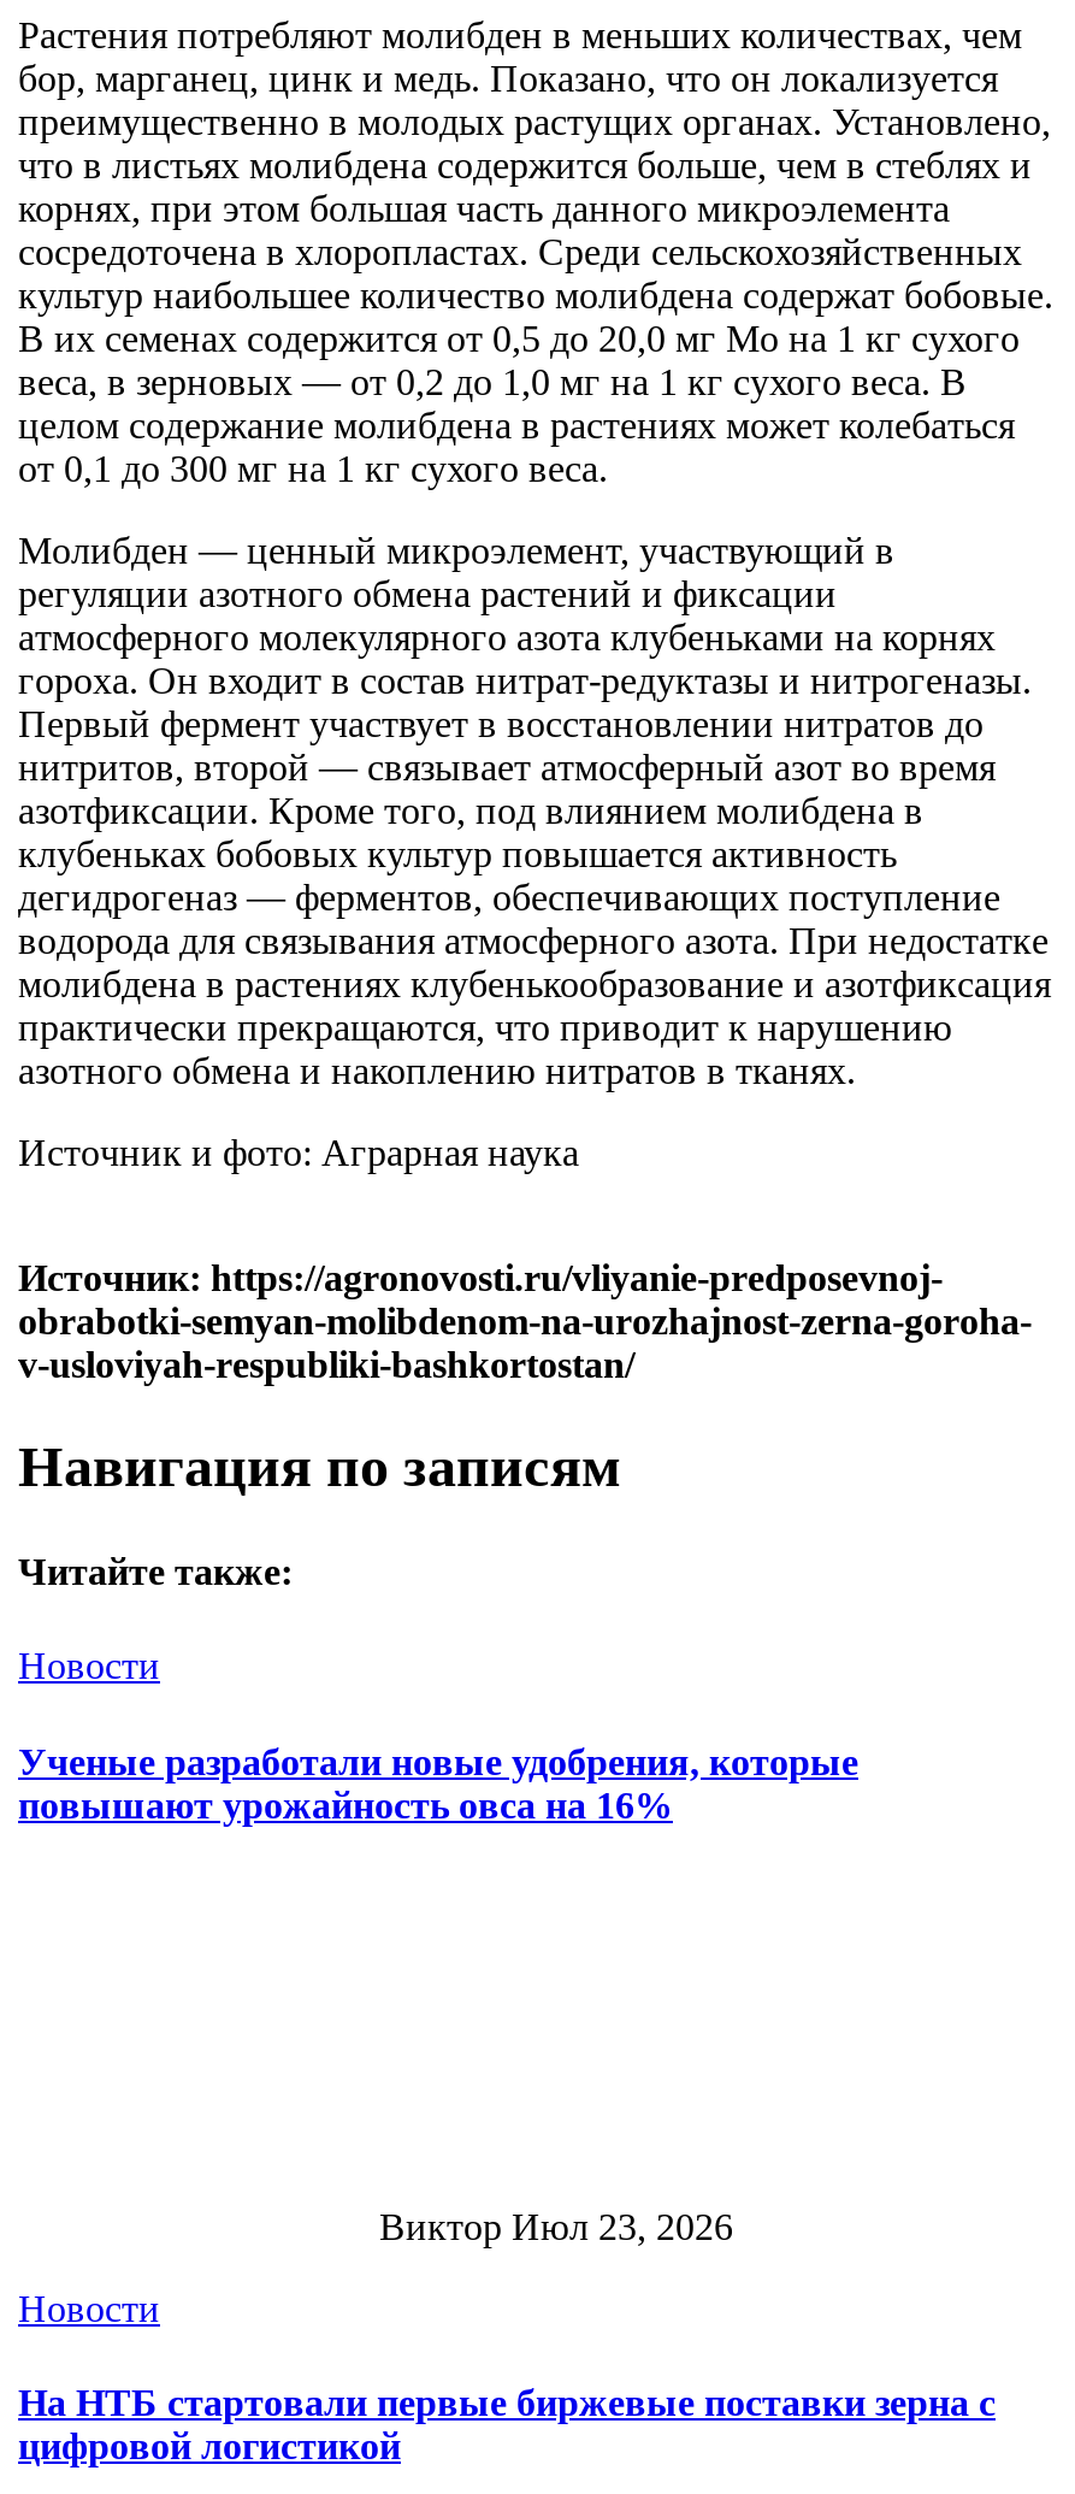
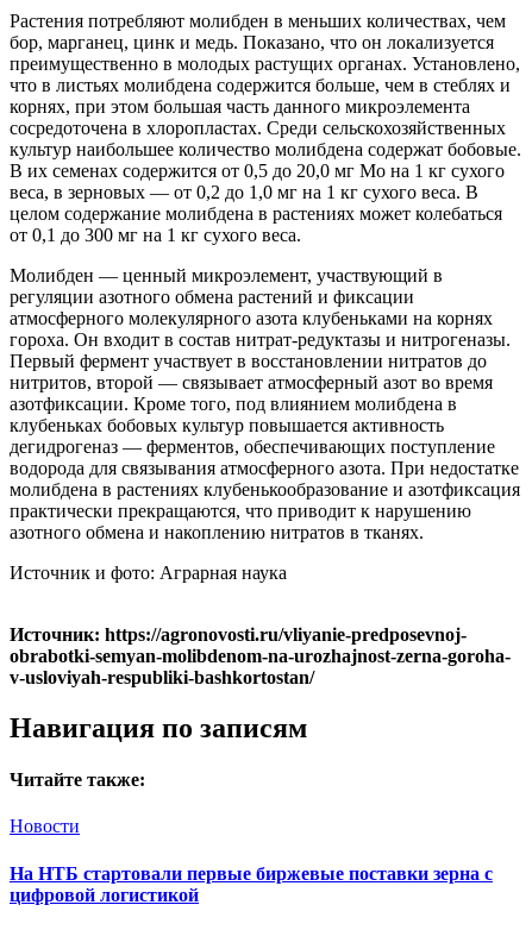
[18,1740,858,1825] Ученые разработали новые удобрения, которые | повышают урожайность овса на 16% -> none
[18,2206,733,2329] Виктор Июл 23, 2026 | Новости -> none

